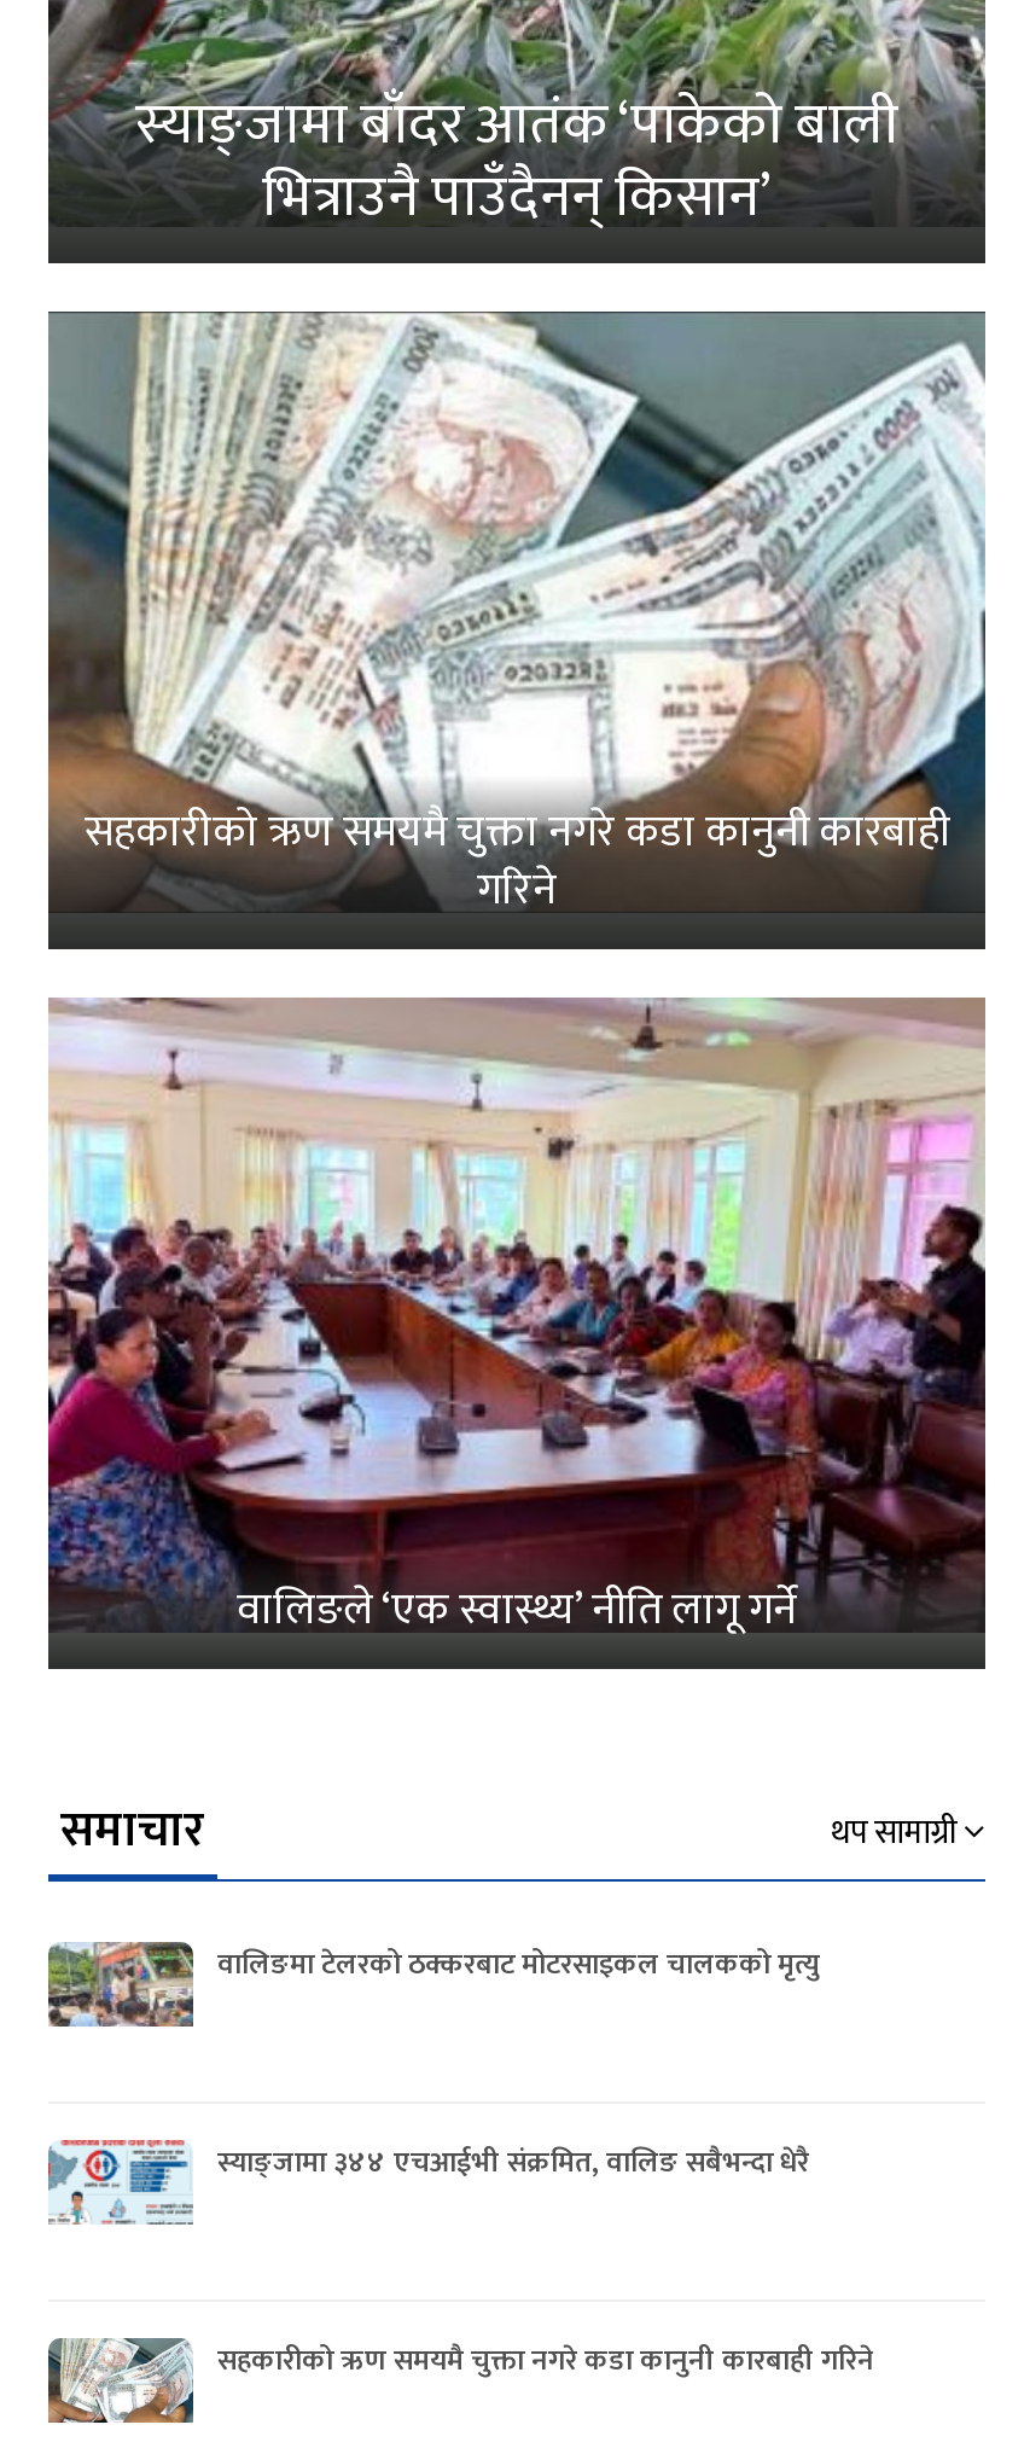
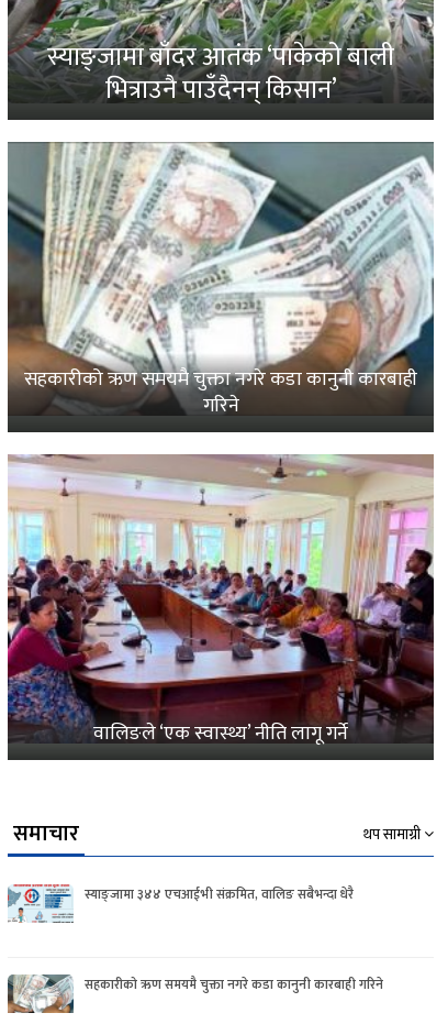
[46,1938,819,2027] [image] | वालिङमा टेलरको ठक्करबाट मोटरसाइकल चालकको मृत्यु -> none

